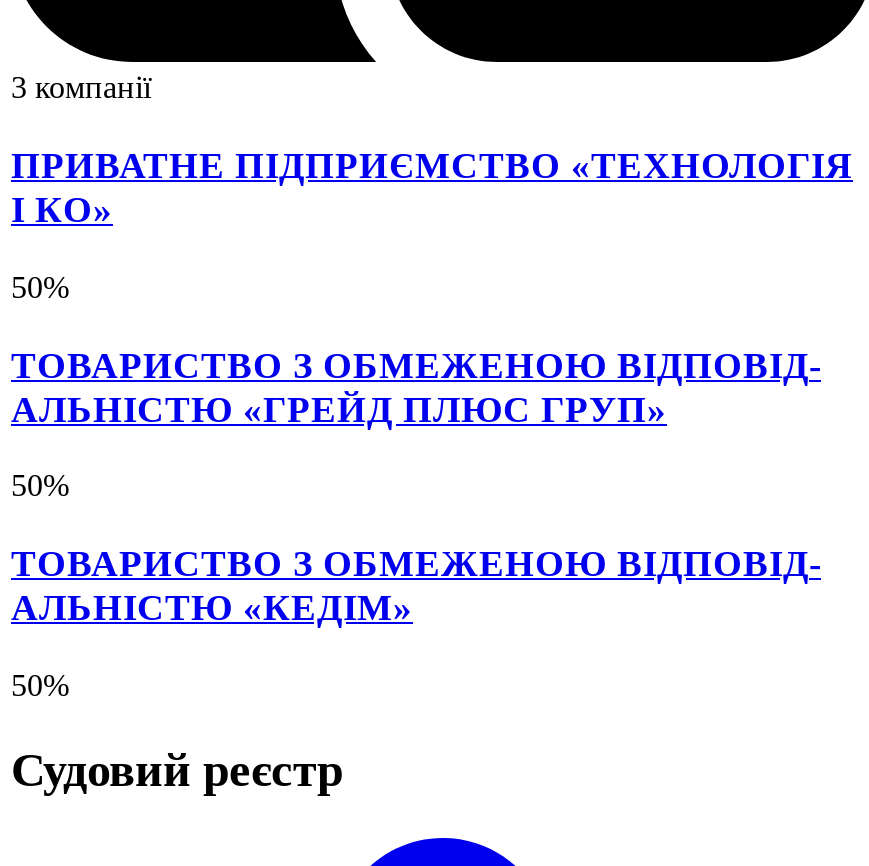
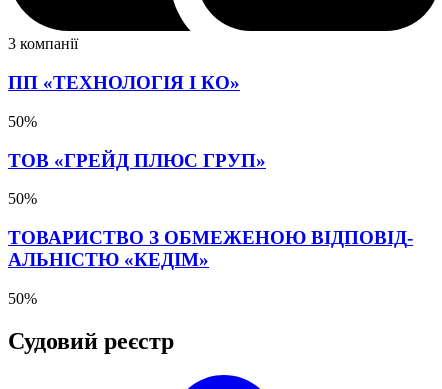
[11,144,853,230] ПРИВАТНЕ ПІДПРИЄМСТВО «ТЕХНОЛОГІЯ | І КО» -> [8,72,240,93] ПП «ТЕХНОЛОГІЯ І КО»
[11,343,821,429] ТОВАРИСТВО З ОБМЕЖЕНОЮ ВІДПОВІД | АЛЬНІСТЮ «ГРЕЙД ПЛЮС ГРУП» -> [8,150,266,171] ТОВ «ГРЕЙД ПЛЮС ГРУП»

